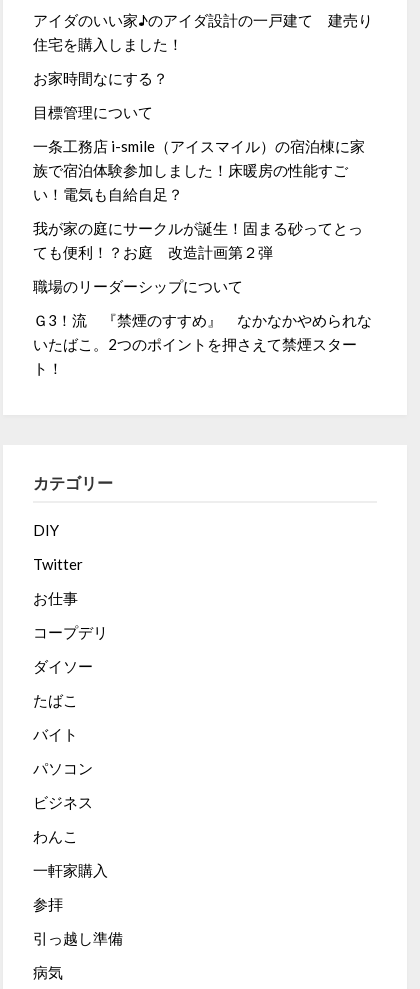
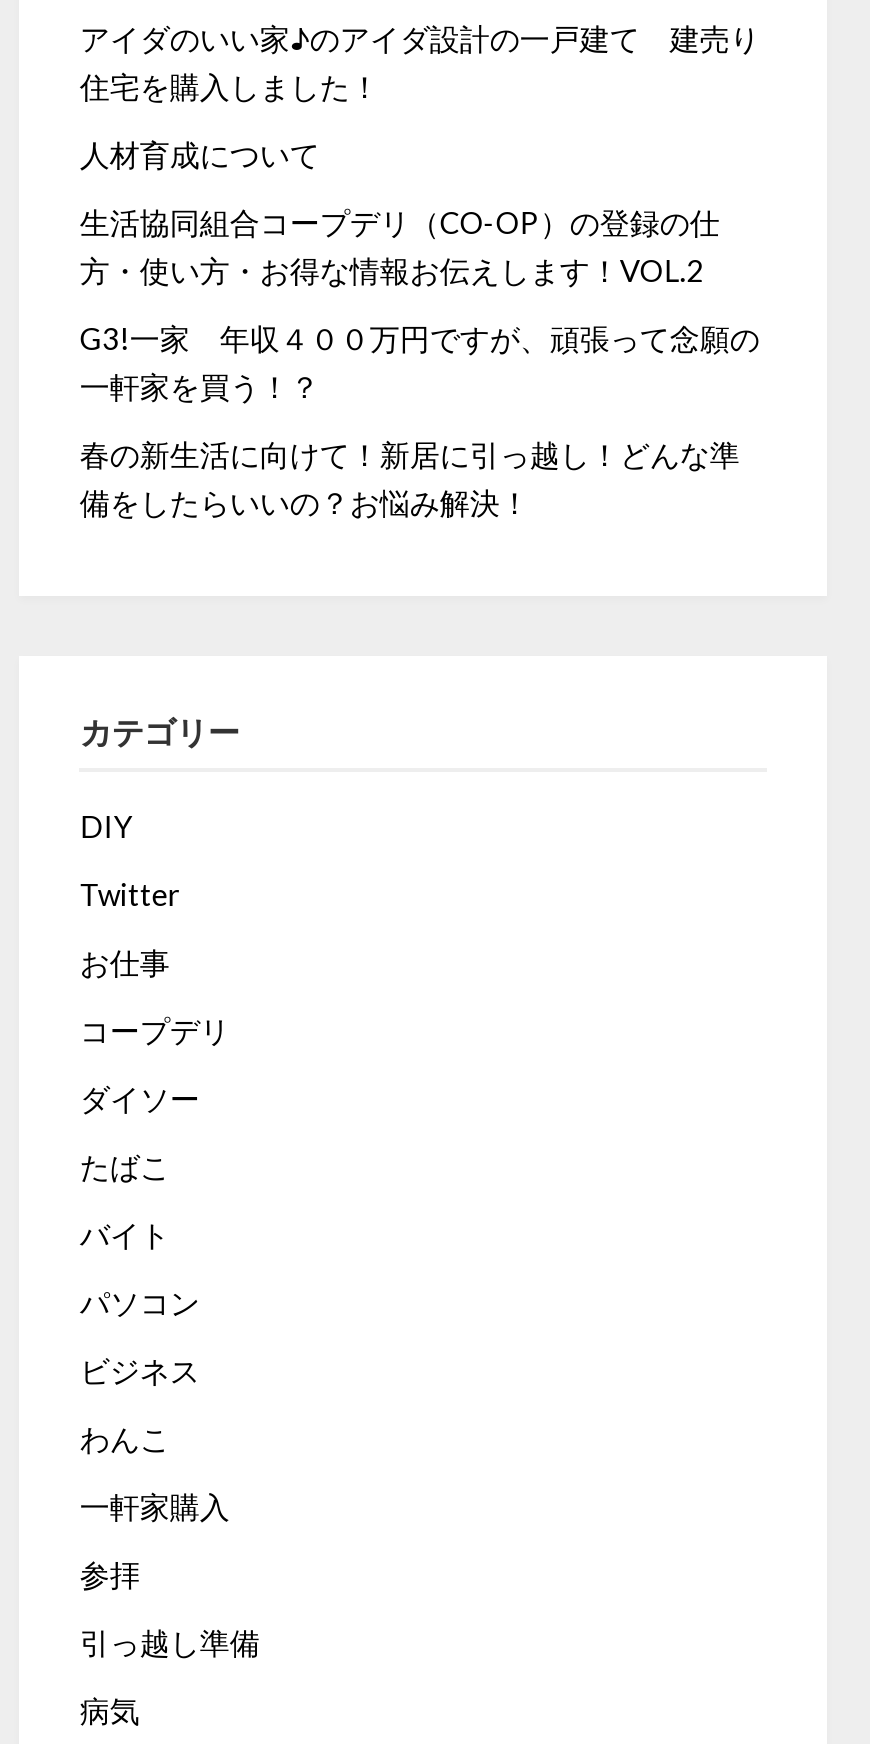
[33,69,372,377] お家時間なにする？ | 目標管理について | 一条工務店 i-smile（アイスマイル）の宿泊棟に家 | 族で宿泊体験参加しました！床暖房の性能すご | い！電気も自給自足？ | 我が家の庭にサークルが誕生！固まる砂ってとっ | ても便利！？お庭 改造計画第２弾 | 職場のリーダーシップについて | Ｇ3！流 『禁煙のすすめ』 なかなかやめられな | いたばこ。2つのポイントを押さえて禁煙スター | ト！ -> [80,136,760,520] 人材育成について | 生活協同組合コープデリ（CO-OP）の登録の仕 | 方・使い方・お得な情報お伝えします！VOL.2 | G3!一家 年収４００万円ですが、頑張って念願の | 一軒家を買う！？ | 春の新生活に向けて！新居に引っ越し！どんな準 | 備をしたらいいの？お悩み解決！

